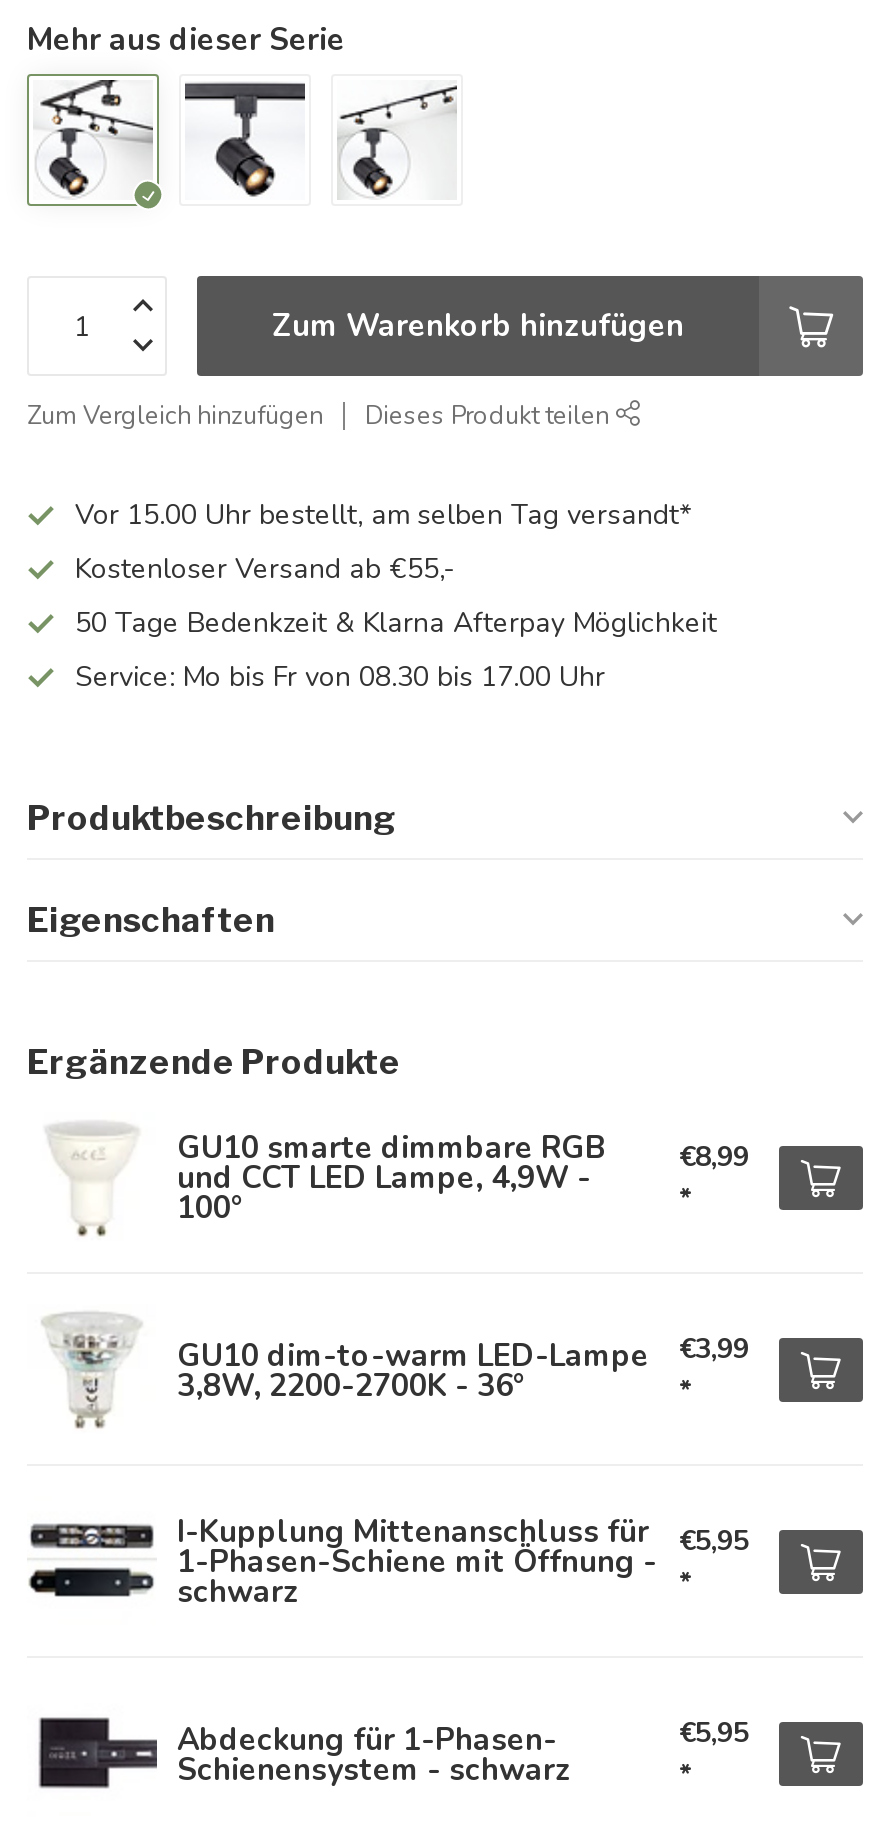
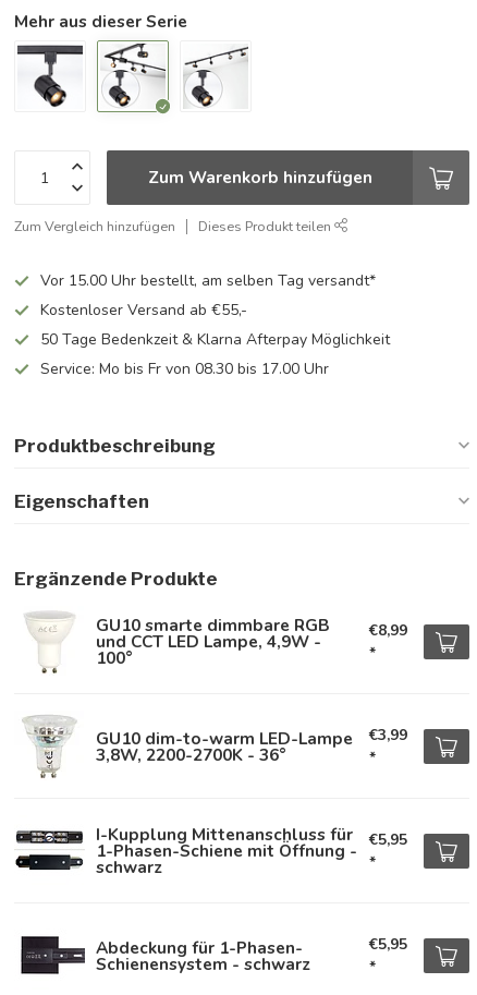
[25,72,163,210] [image] -> [14,40,87,113] [image]
[179,74,313,208] [image] -> [96,39,171,114] [image]

